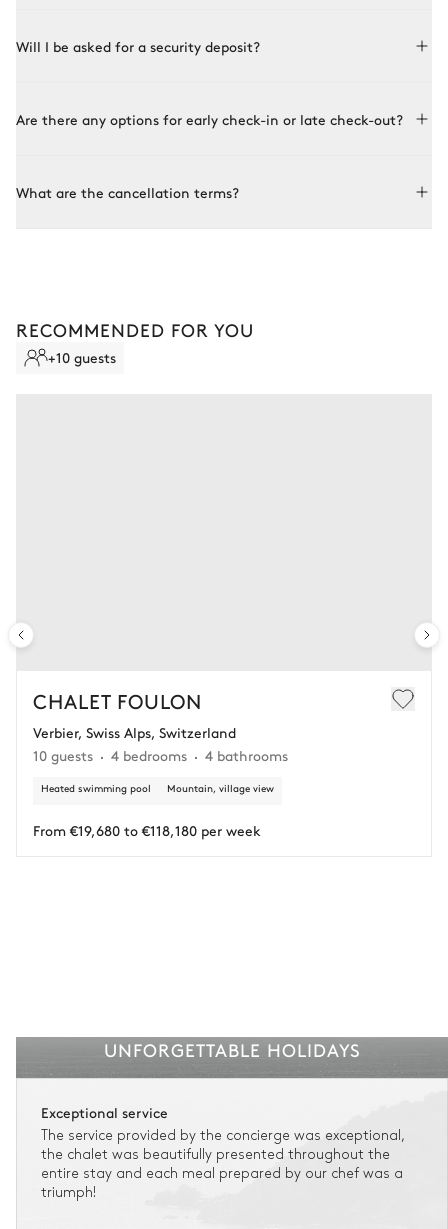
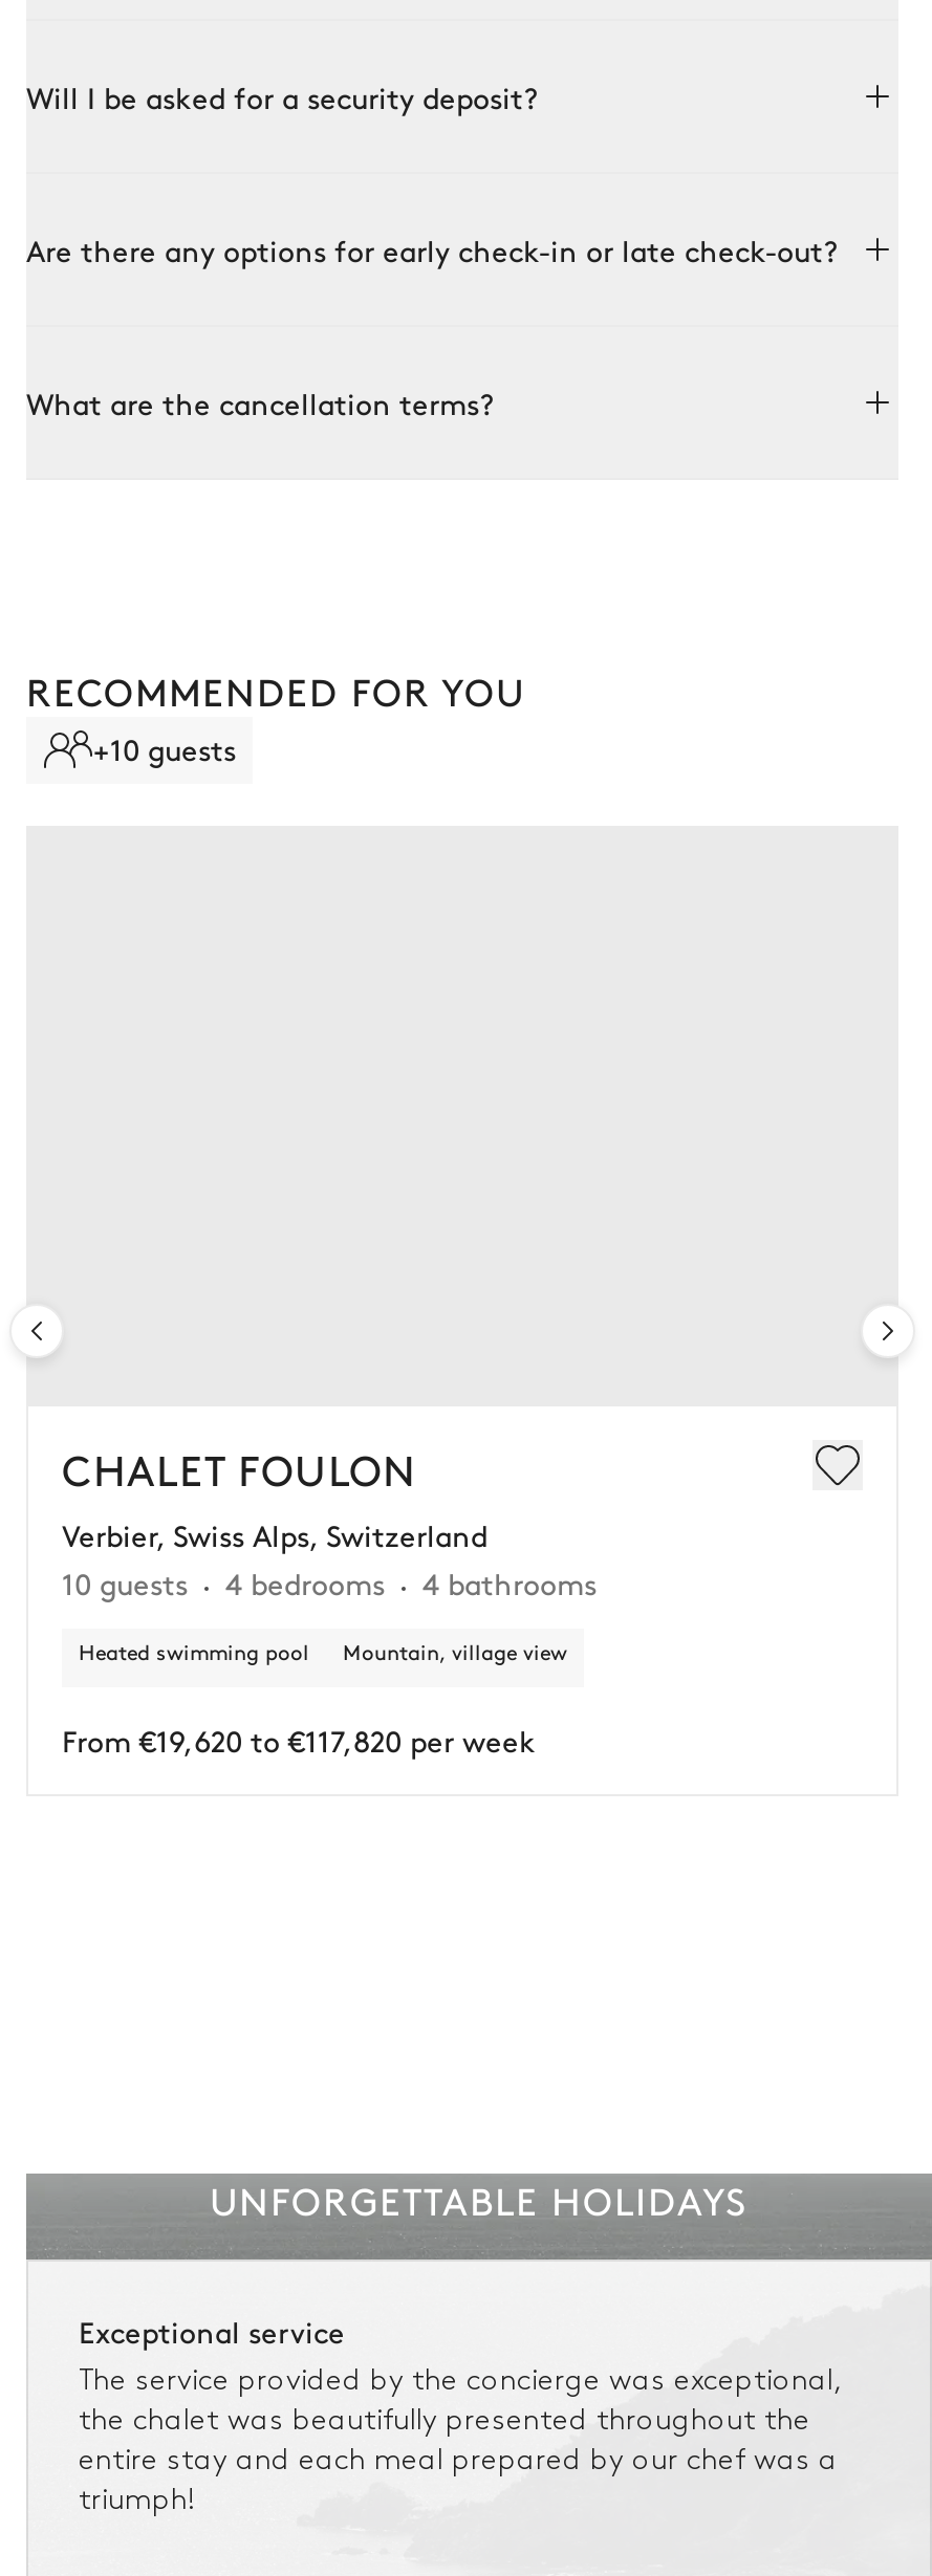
[33,820,261,840] From €19,680 to €118,180 per week -> [62,1719,536,1760] From €19,620 to €117,820 per week

